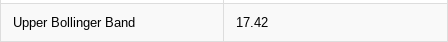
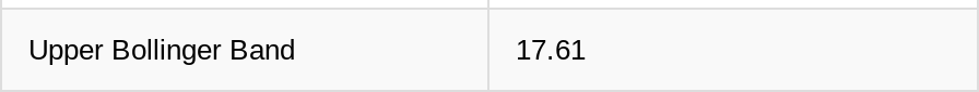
[236,15,268,30] 17.42 -> [516,33,586,65] 17.61

